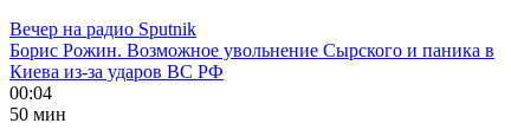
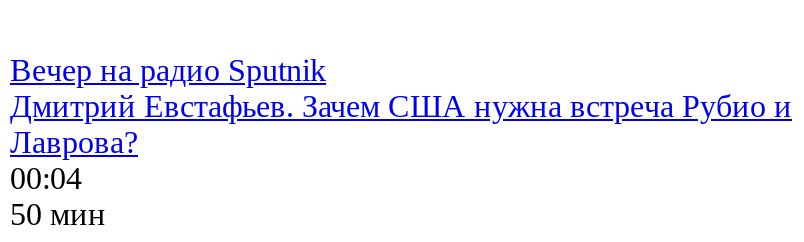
[9,40,494,82] Борис Рожин. Возможное увольнение Сырского и паника в | Киева из-за ударов ВС РФ -> [10,89,792,159] Дмитрий Евстафьев. Зачем США нужна встреча Рубио и | Лаврова?

